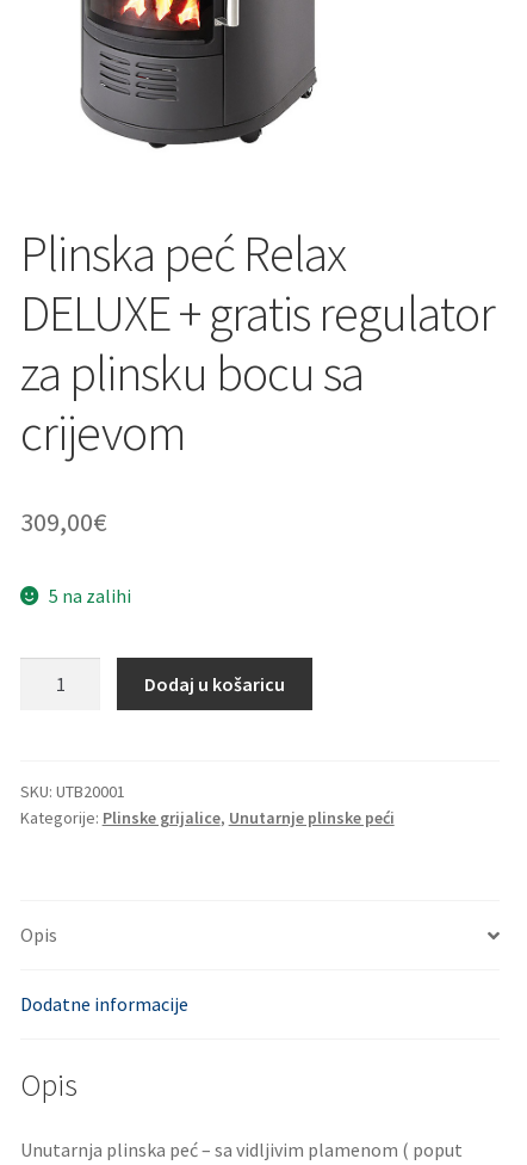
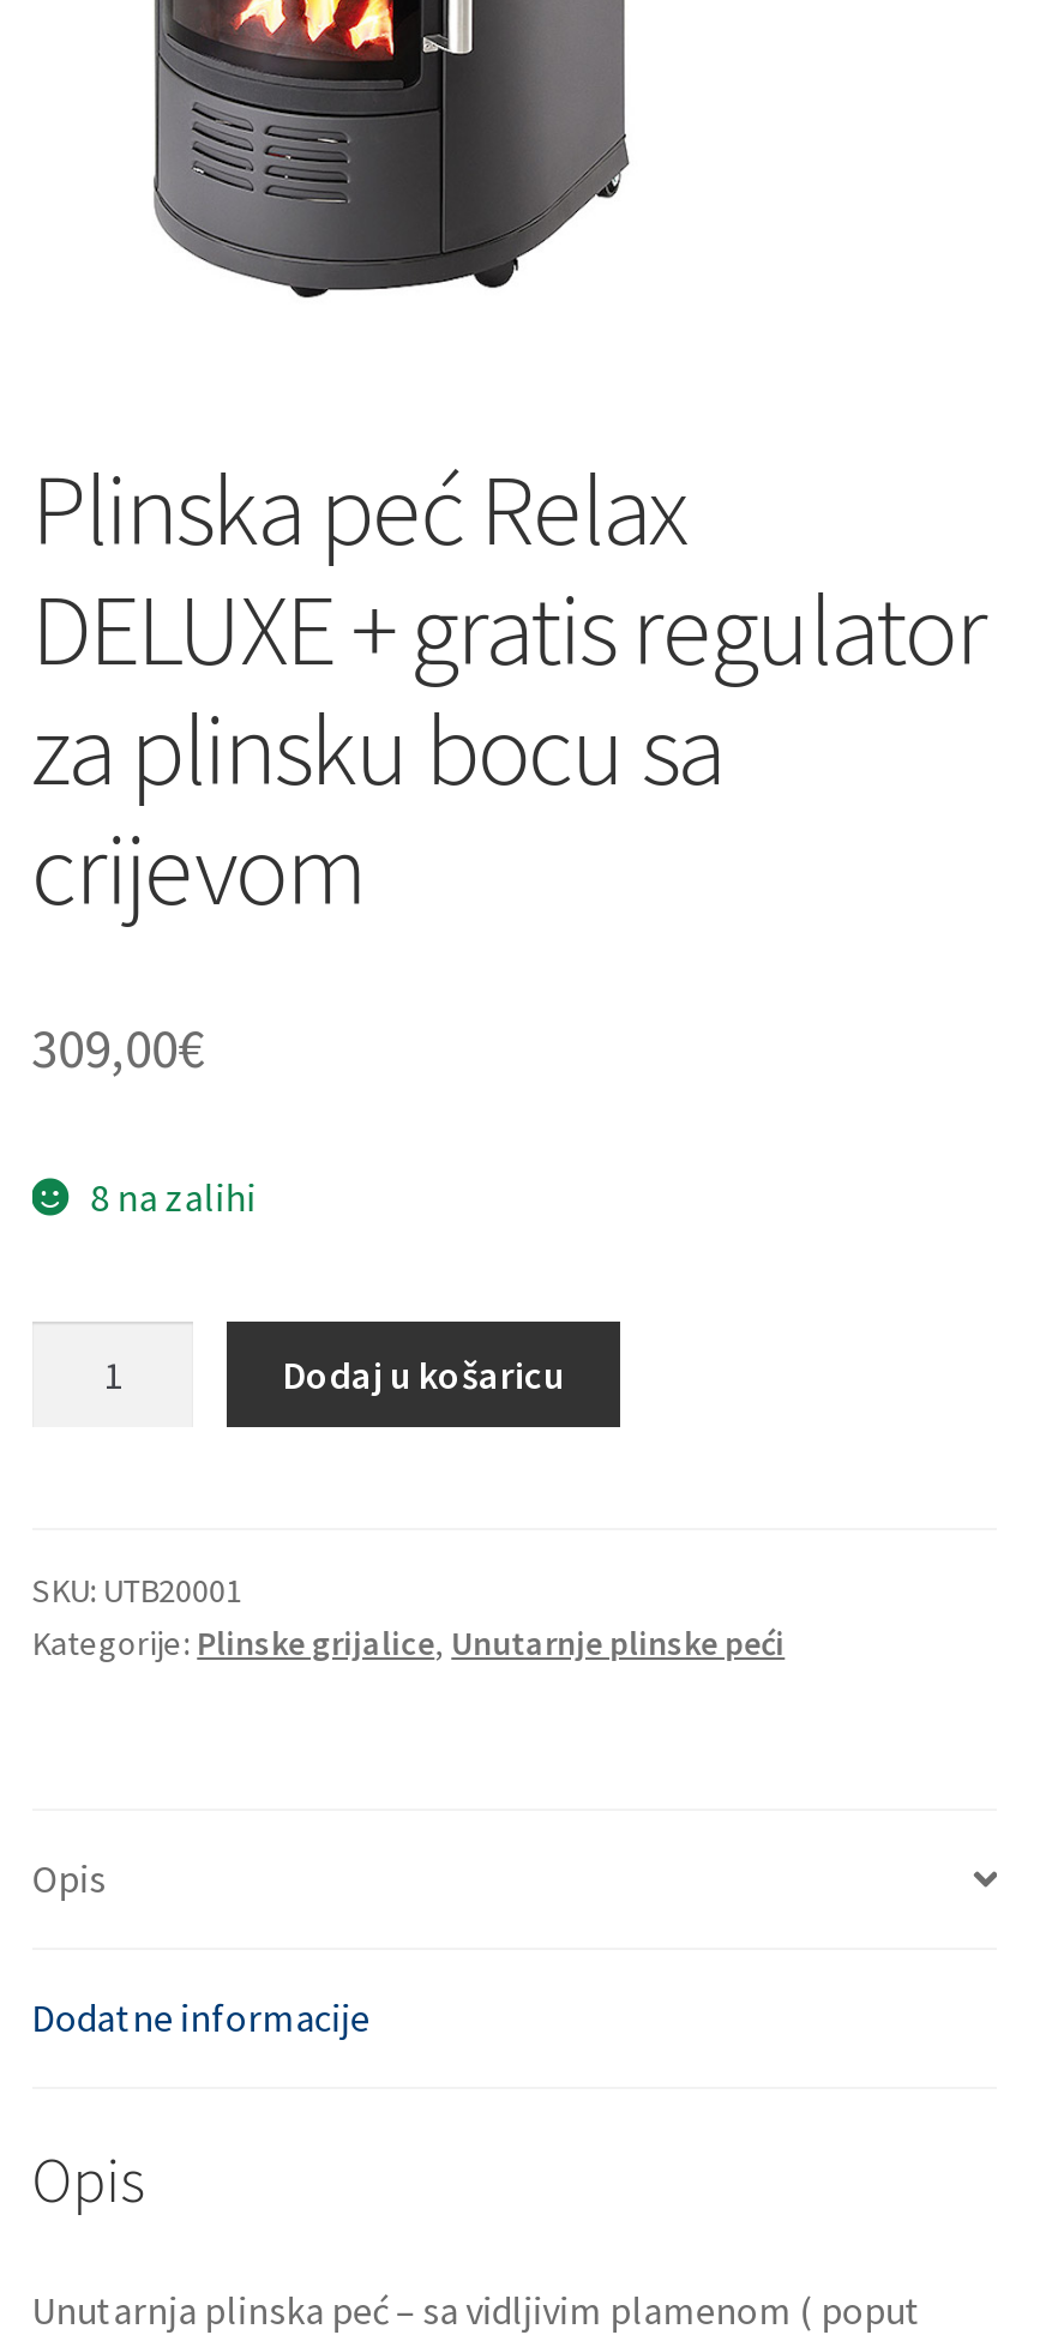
[49,584,132,608] 5 na zalihi -> [91,1173,256,1221] 8 na zalihi

